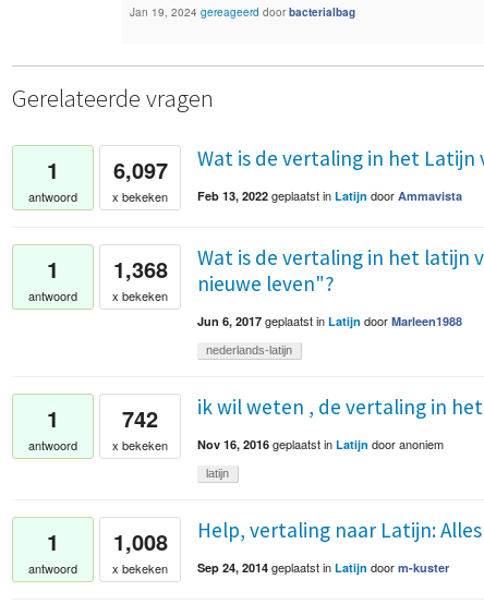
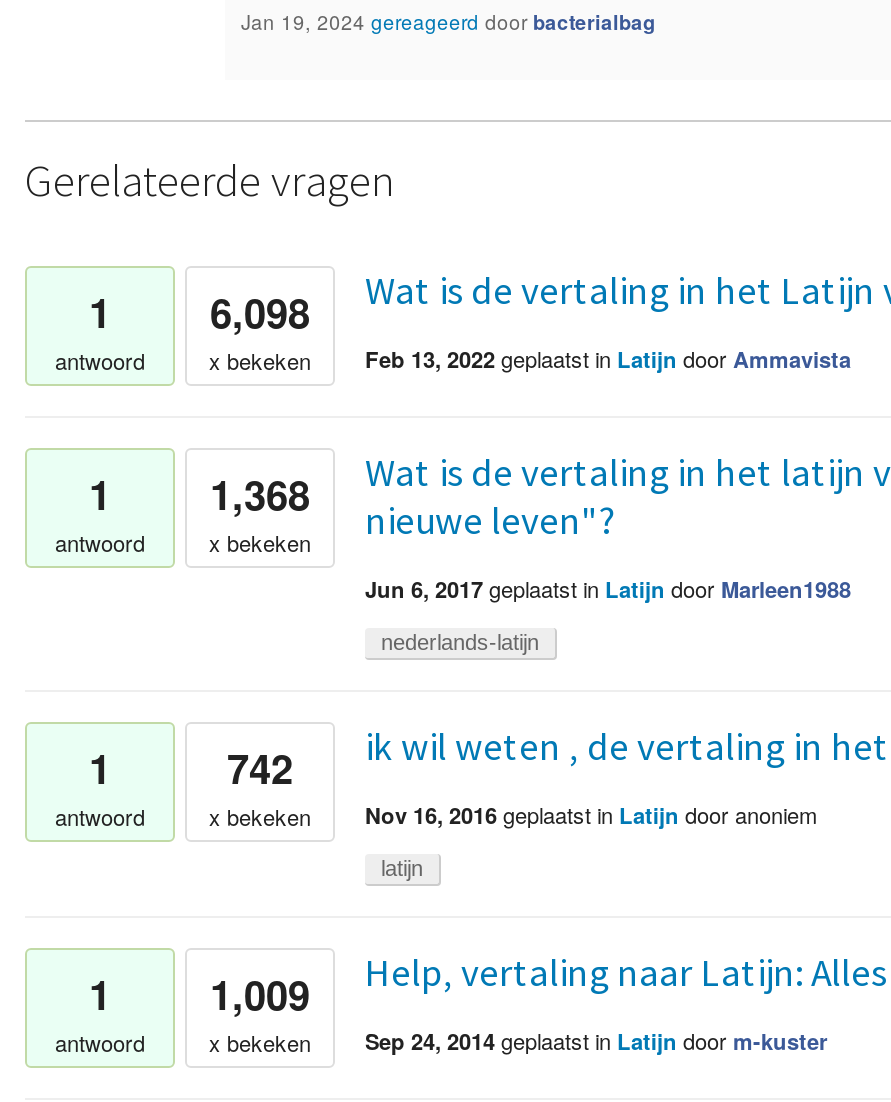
[113,153,167,185] 6,097 -> [210,281,310,339] 6,098
[113,525,167,557] 1,008 -> [210,963,310,1021] 1,009

